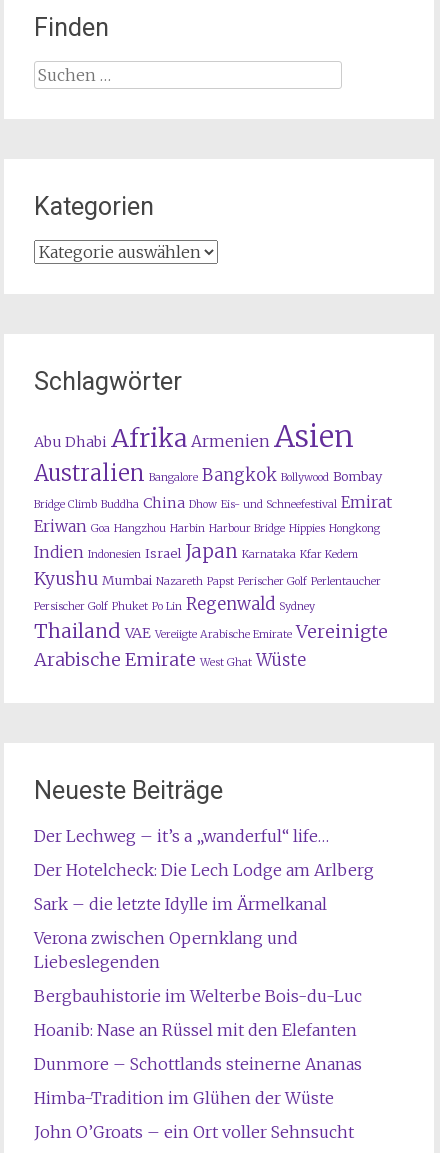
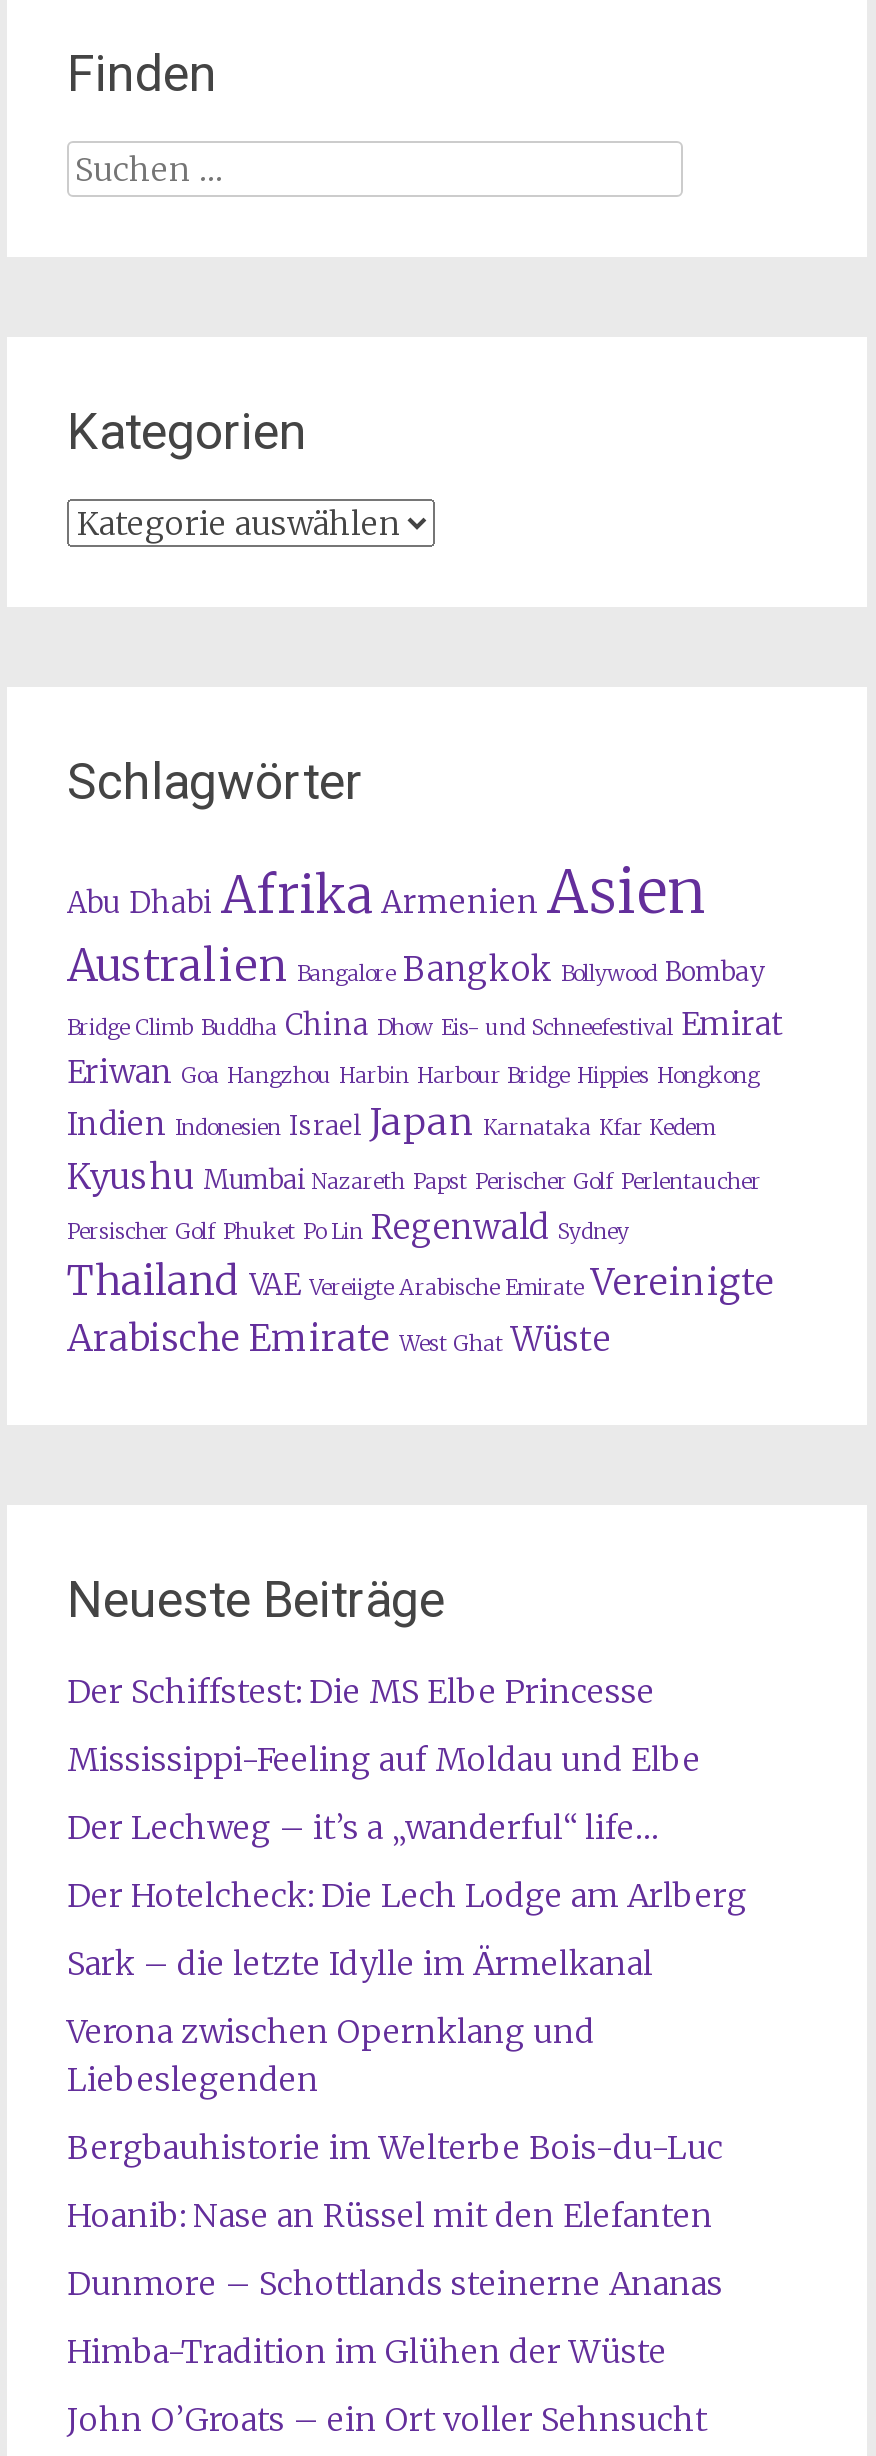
none -> [67,1672,701,1780] Der Schiffstest: Die MS Elbe Princesse | Mississippi-Feeling auf Moldau und Elbe

